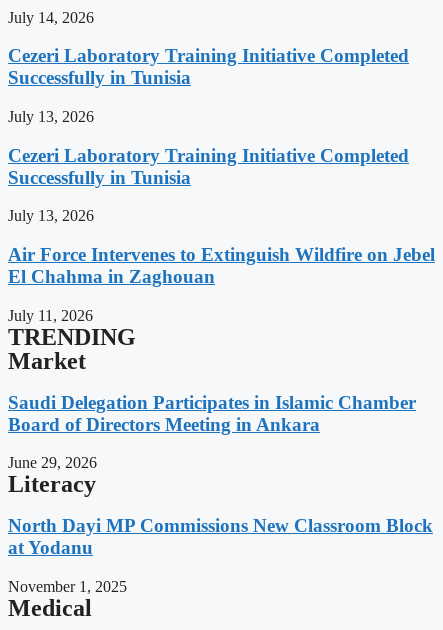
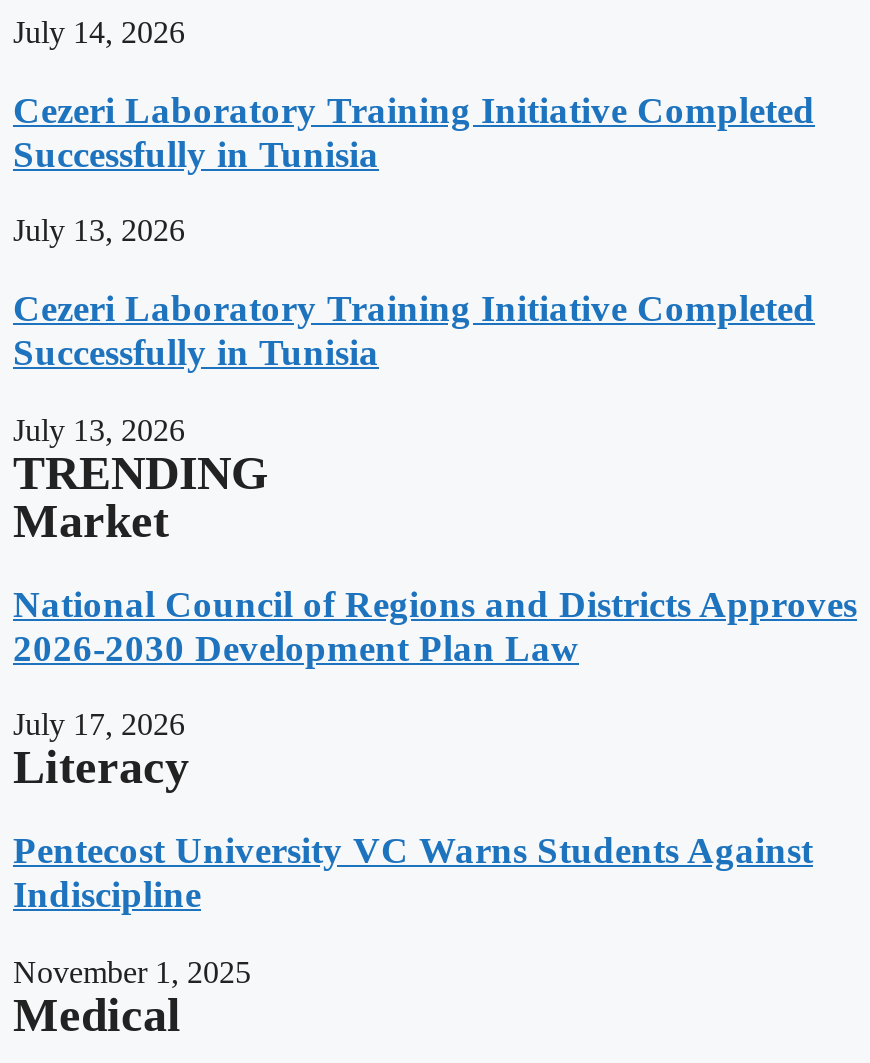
[8,244,435,324] Air Force Intervenes to Extinguish Wildfire on Jebel | El Chahma in Zaghouan | July 11, 2026 -> none
[8,391,416,434] Saudi Delegation Participates in Islamic Chamber | Board of Directors Meeting in Ankara -> [13,582,857,668] National Council of Regions and Districts Approves | 2026-2030 Development Plan Law
[8,454,97,471] June 29, 2026 -> [13,708,185,742] July 17, 2026
[8,515,433,558] North Dayi MP Commissions New Classroom Block | at Yodanu -> [13,829,813,915] Pentecost University VC Warns Students Against | Indiscipline

